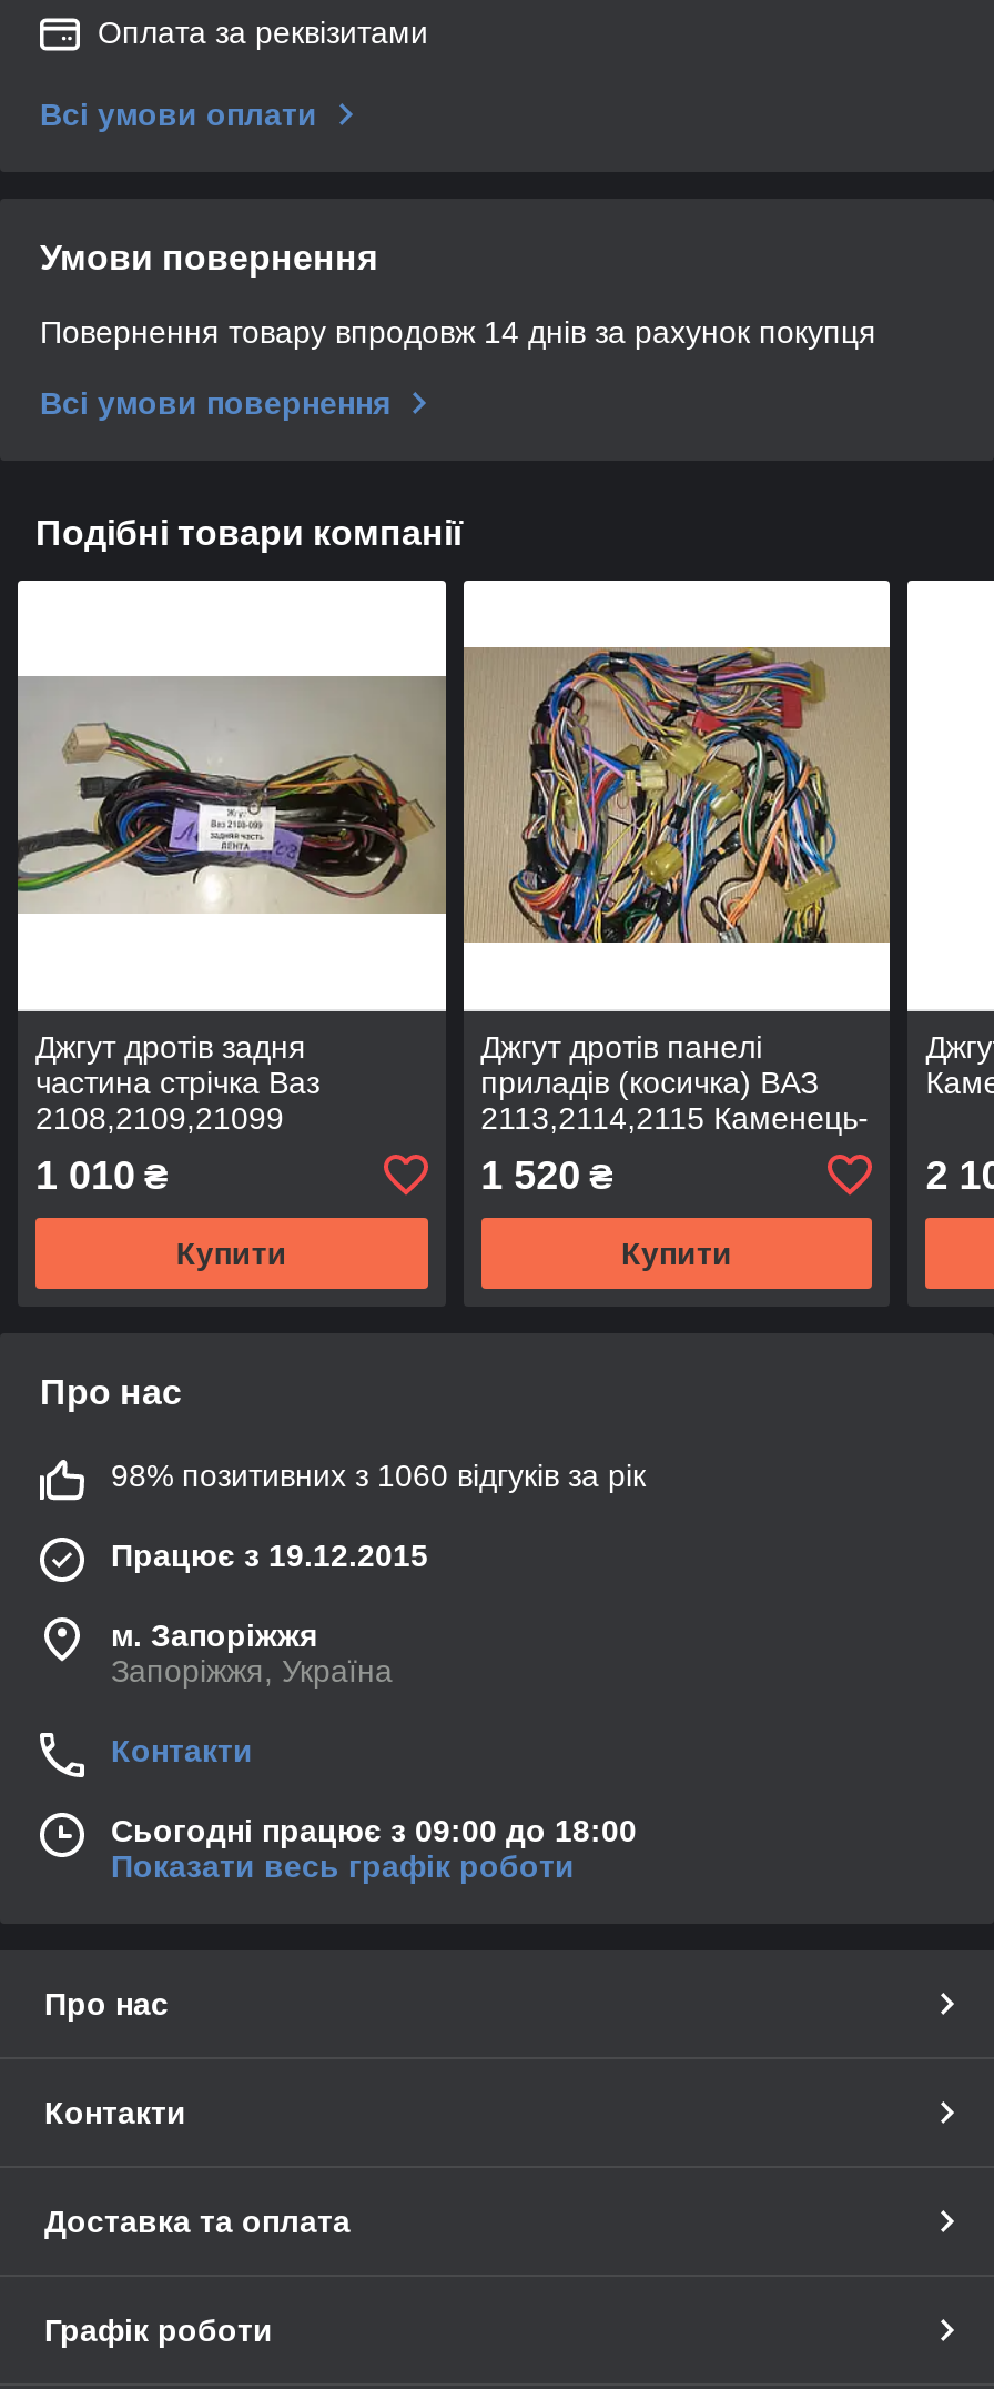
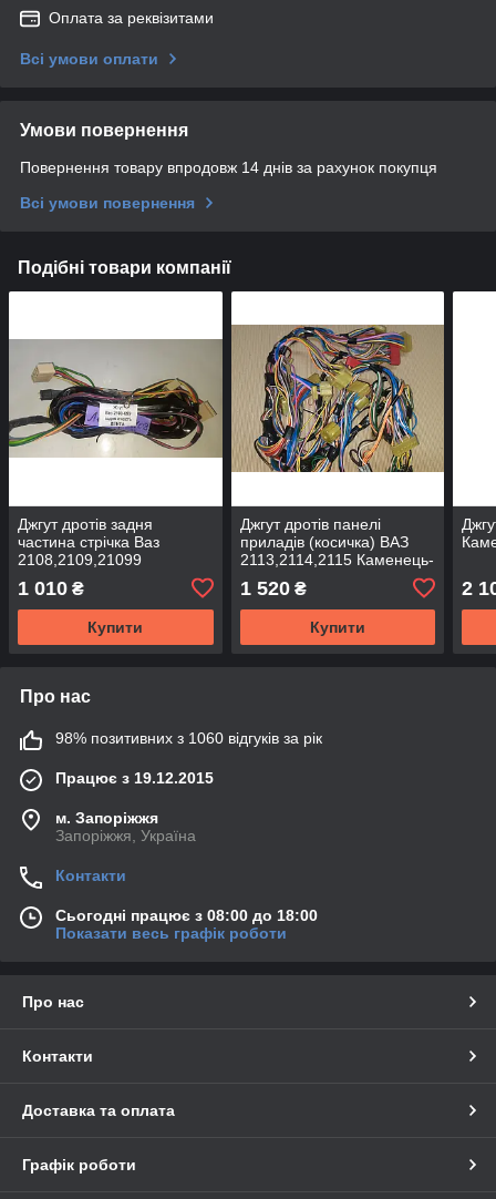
[111,1812,637,1848] Сьогодні працює з 09:00 до 18:00 -> [55,906,318,924] Сьогодні працює з 08:00 до 18:00

